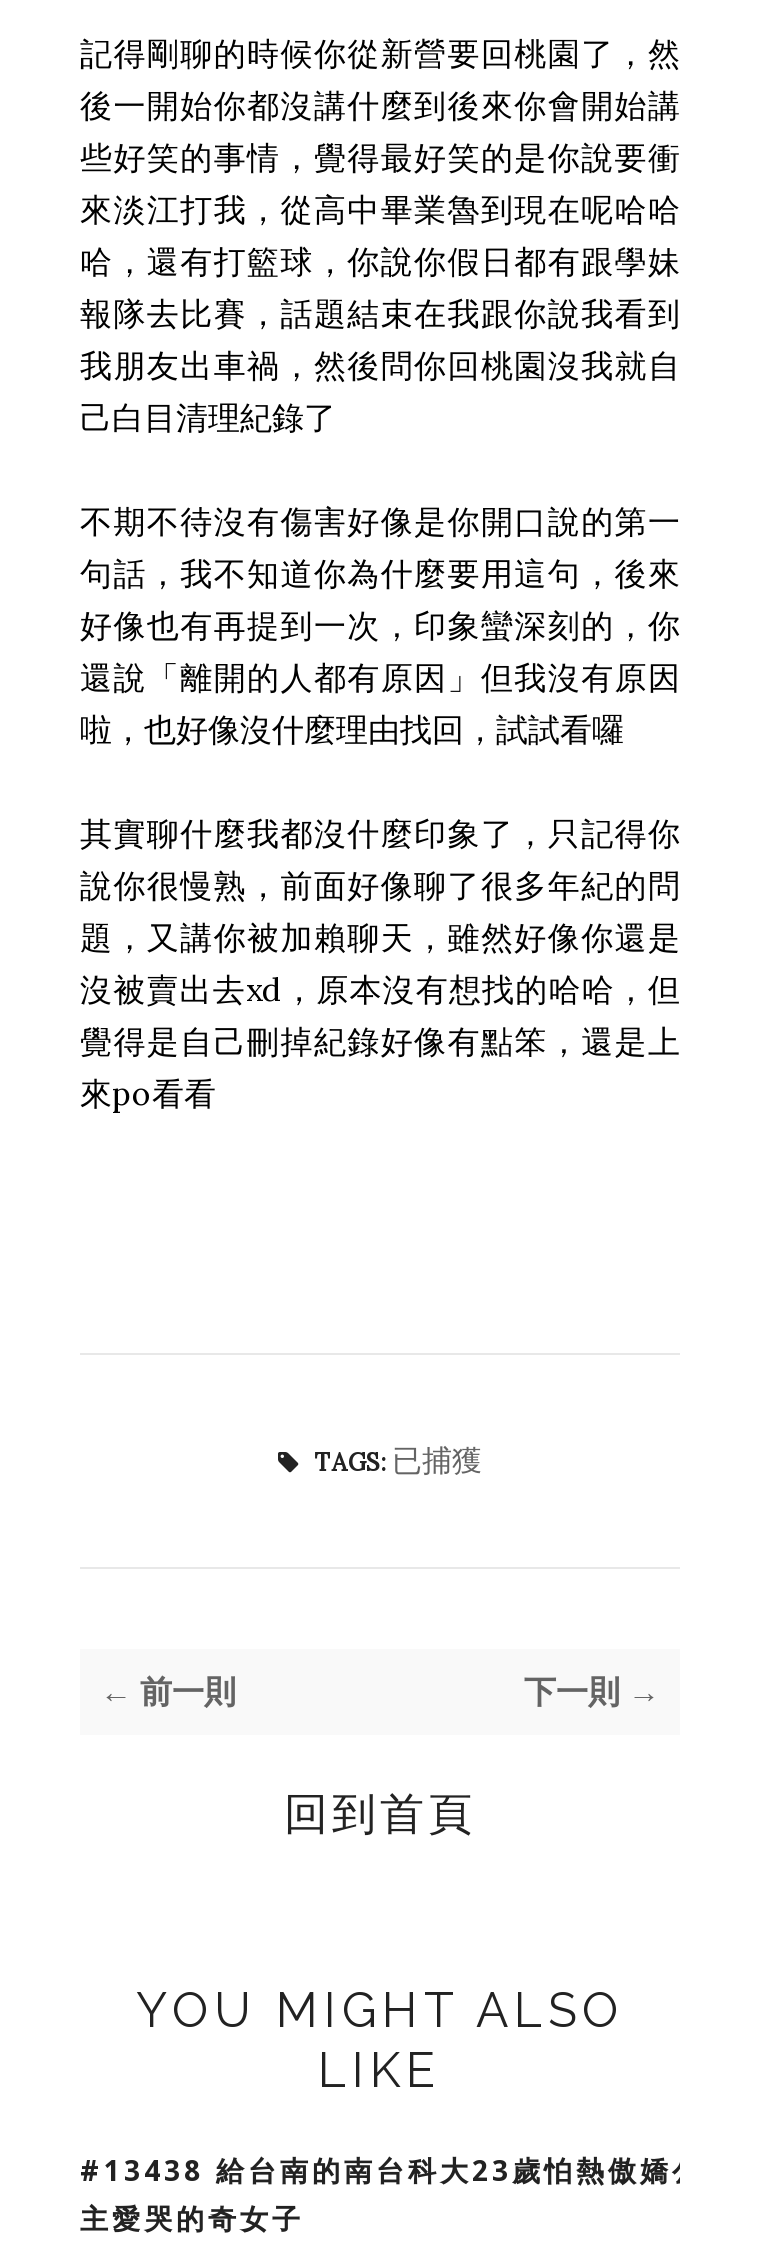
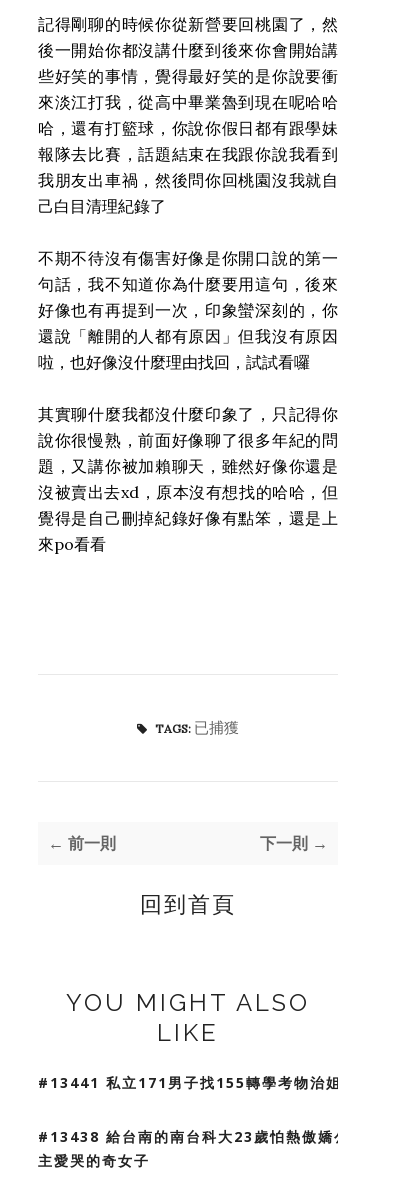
none -> [38,1073,358,1092] #13441 私立171男子找155轉學考物治姐姐

